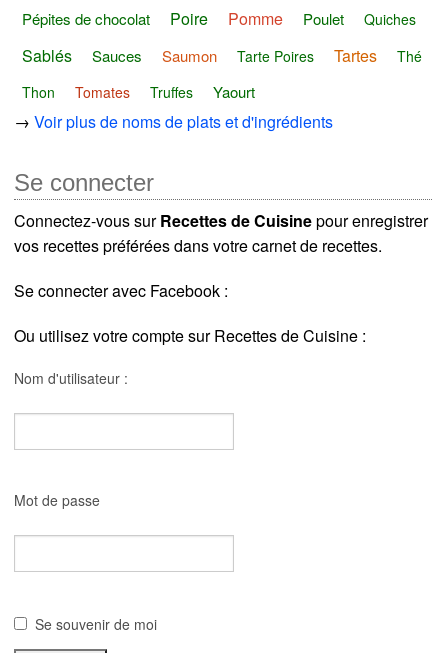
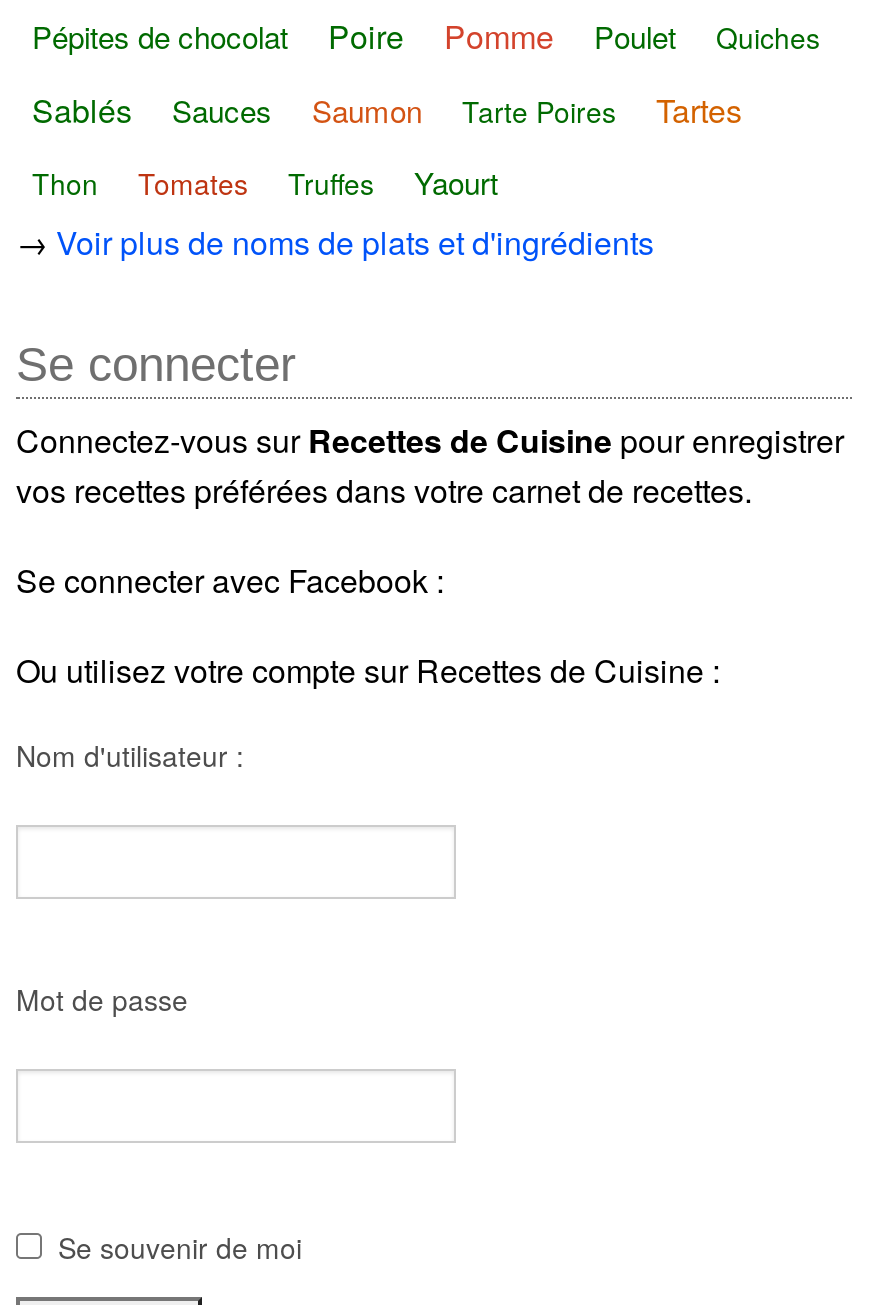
[397,46,422,66] Thé -> none

